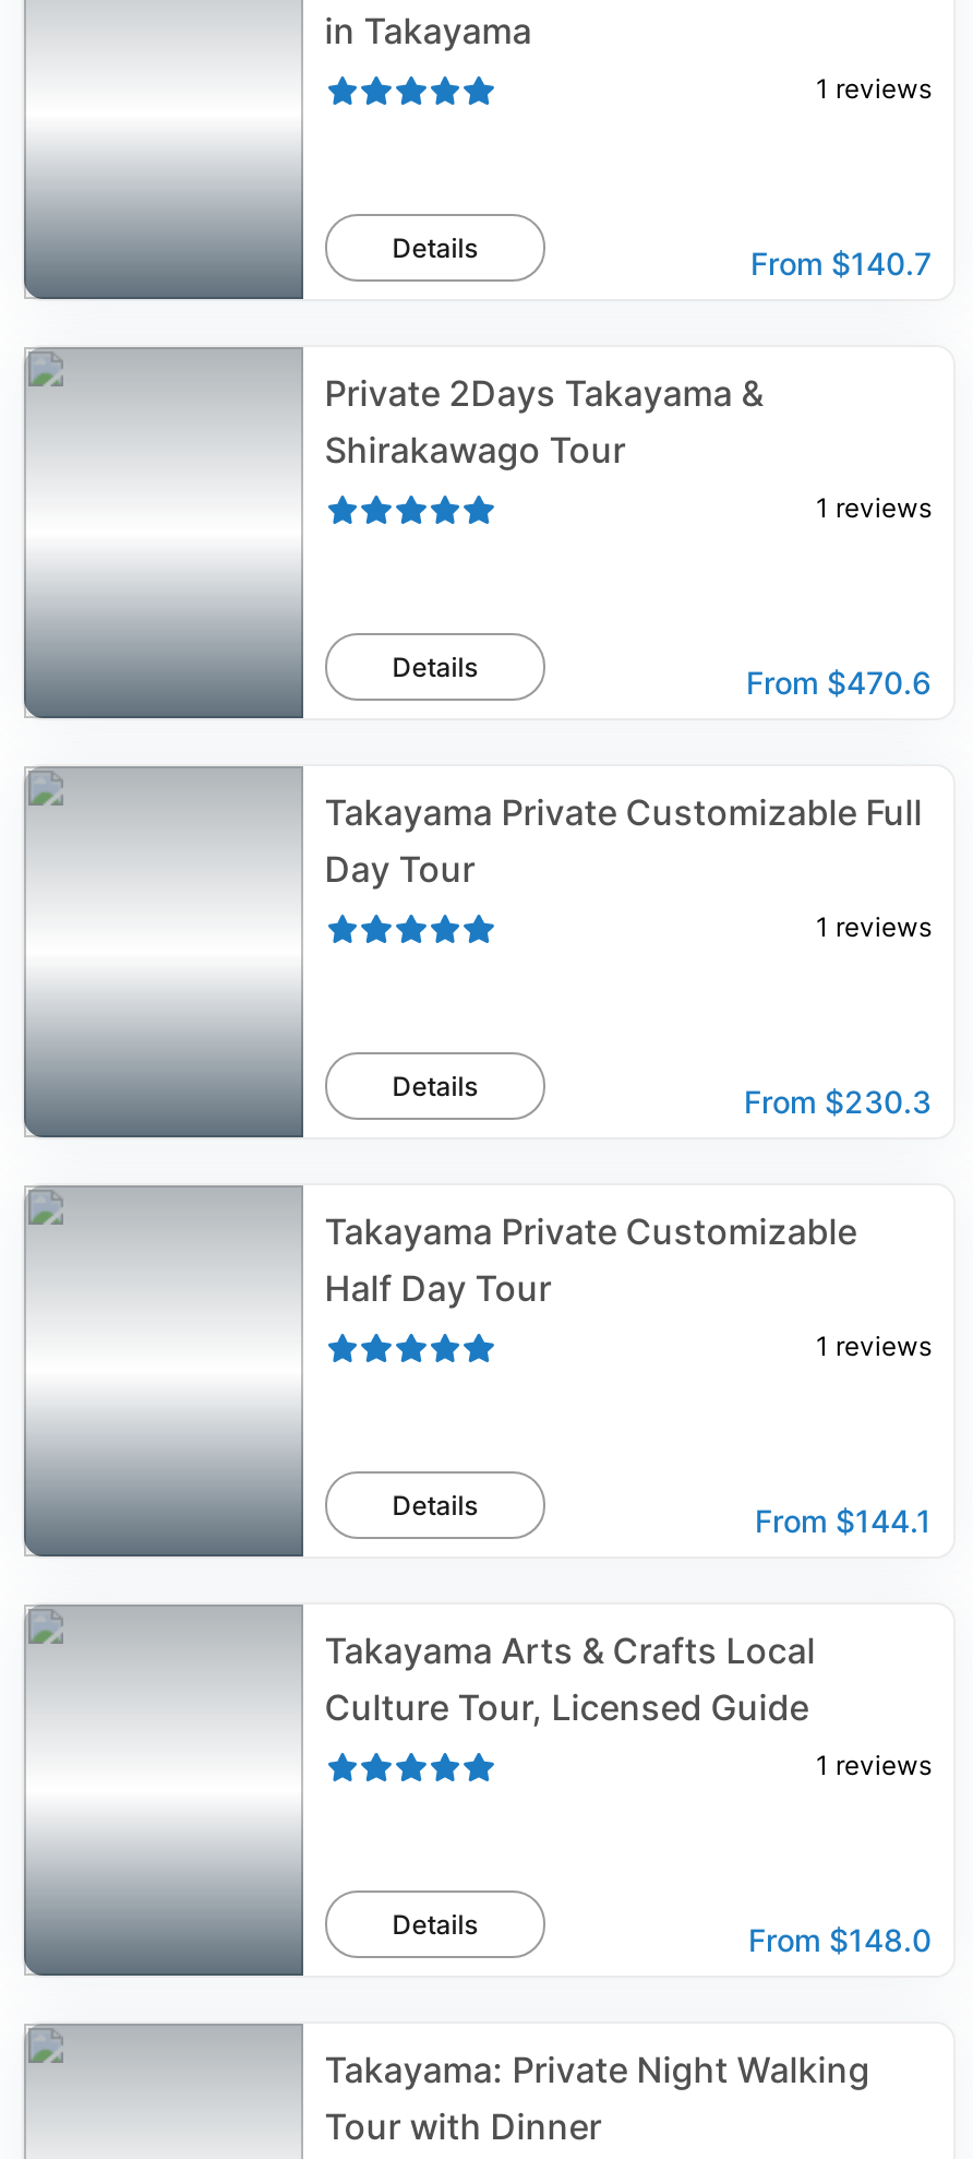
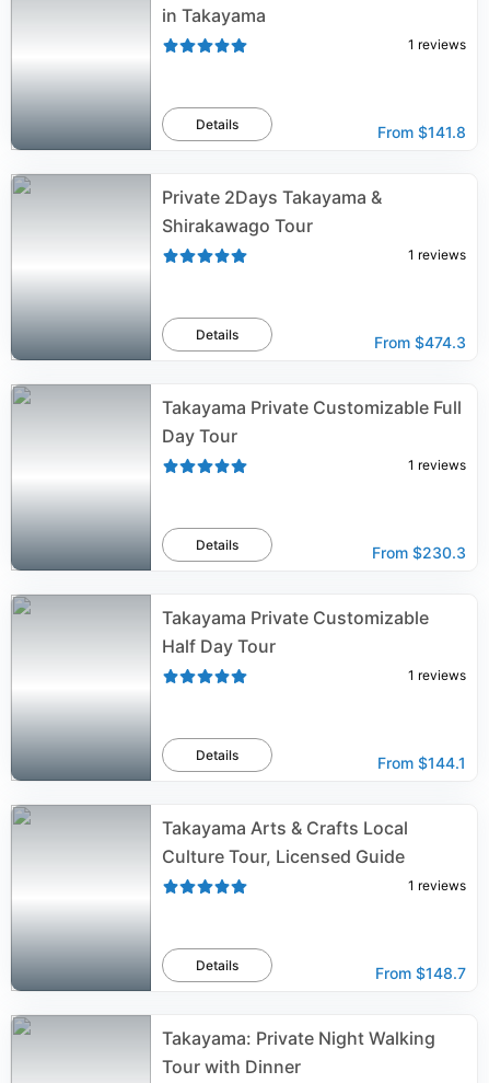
[750,244,932,282] From $140.7 -> [377,123,466,141] From $141.8
[746,664,932,701] From $470.6 -> [374,333,466,352] From $474.3
[748,1921,932,1958] From $148.0 -> [375,964,466,982] From $148.7

